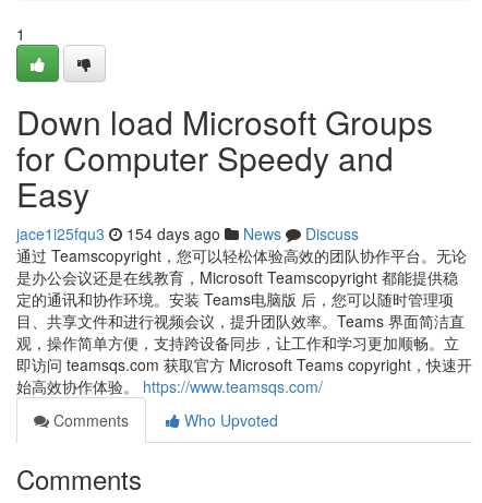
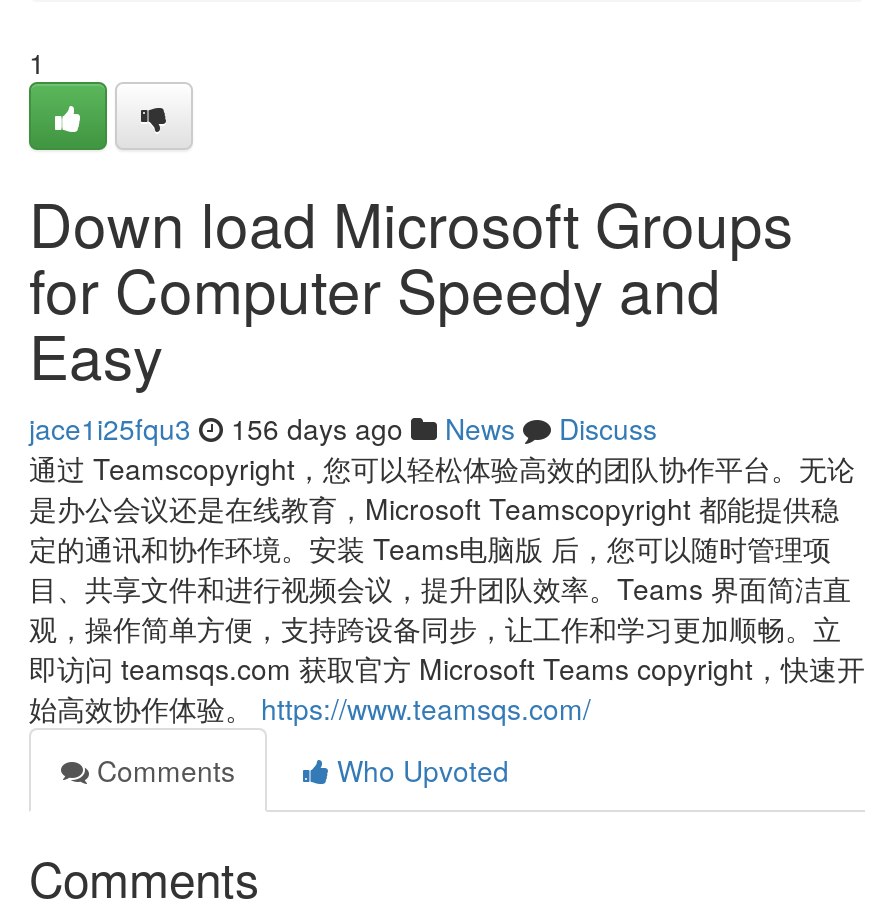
[16,223,359,244] jace1i25fqu3 154 days ago News Discuss -> [29,408,657,448] jace1i25fqu3 156 days ago News Discuss

